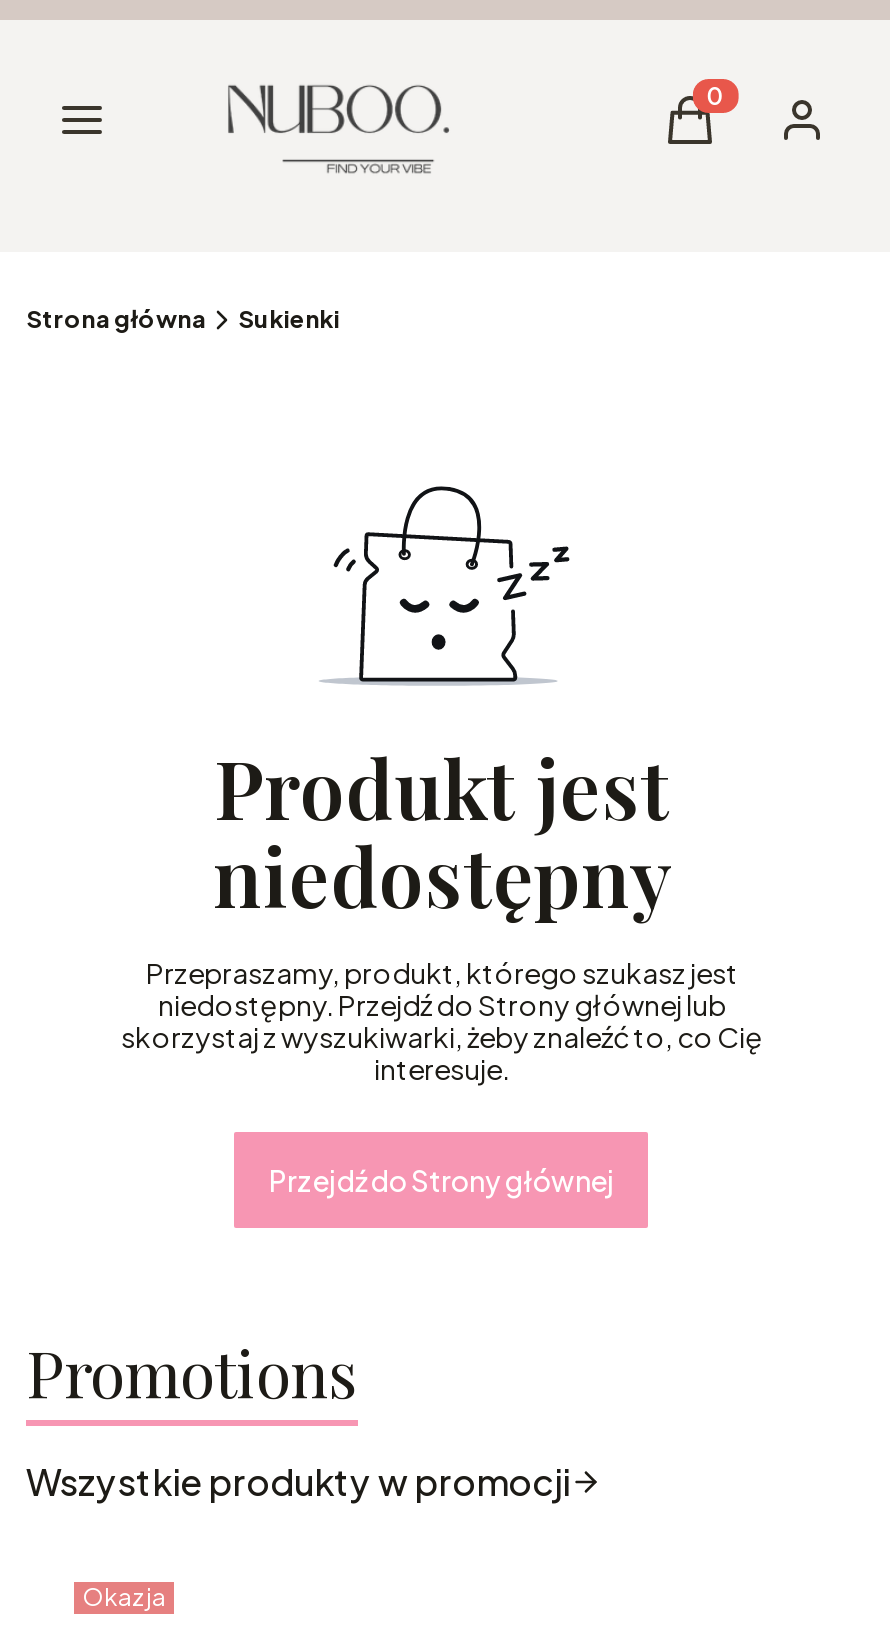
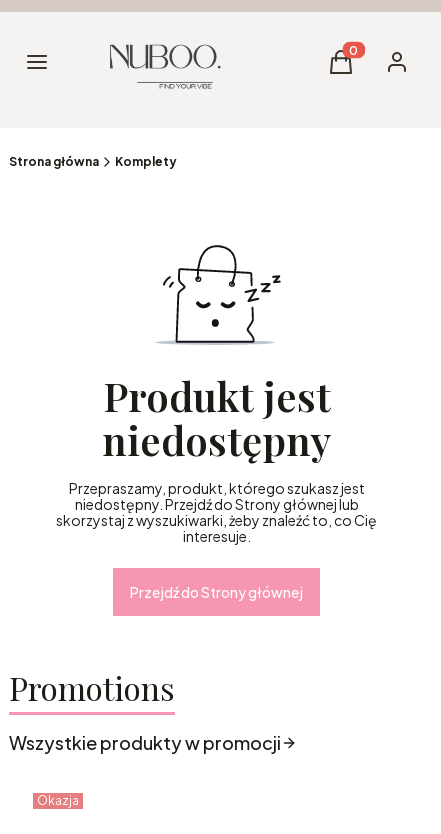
[238,304,340,334] Sukienki -> [115,154,177,169] Komplety

